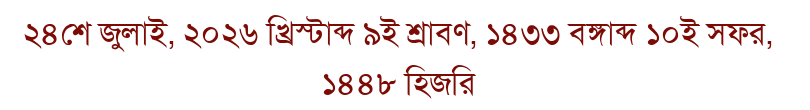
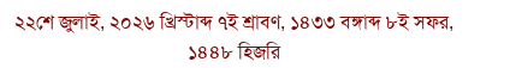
[23,14,773,54] ২৪শে জুলাই, ২০২৬ খ্রিস্টাব্দ ৯ই শ্রাবণ, ১৪৩৩ বঙ্গাব্দ ১০ই সফর, -> [14,11,453,35] ২২শে জুলাই, ২০২৬ খ্রিস্টাব্দ ৭ই শ্রাবণ, ১৪৩৩ বঙ্গাব্দ ৮ই সফর,

